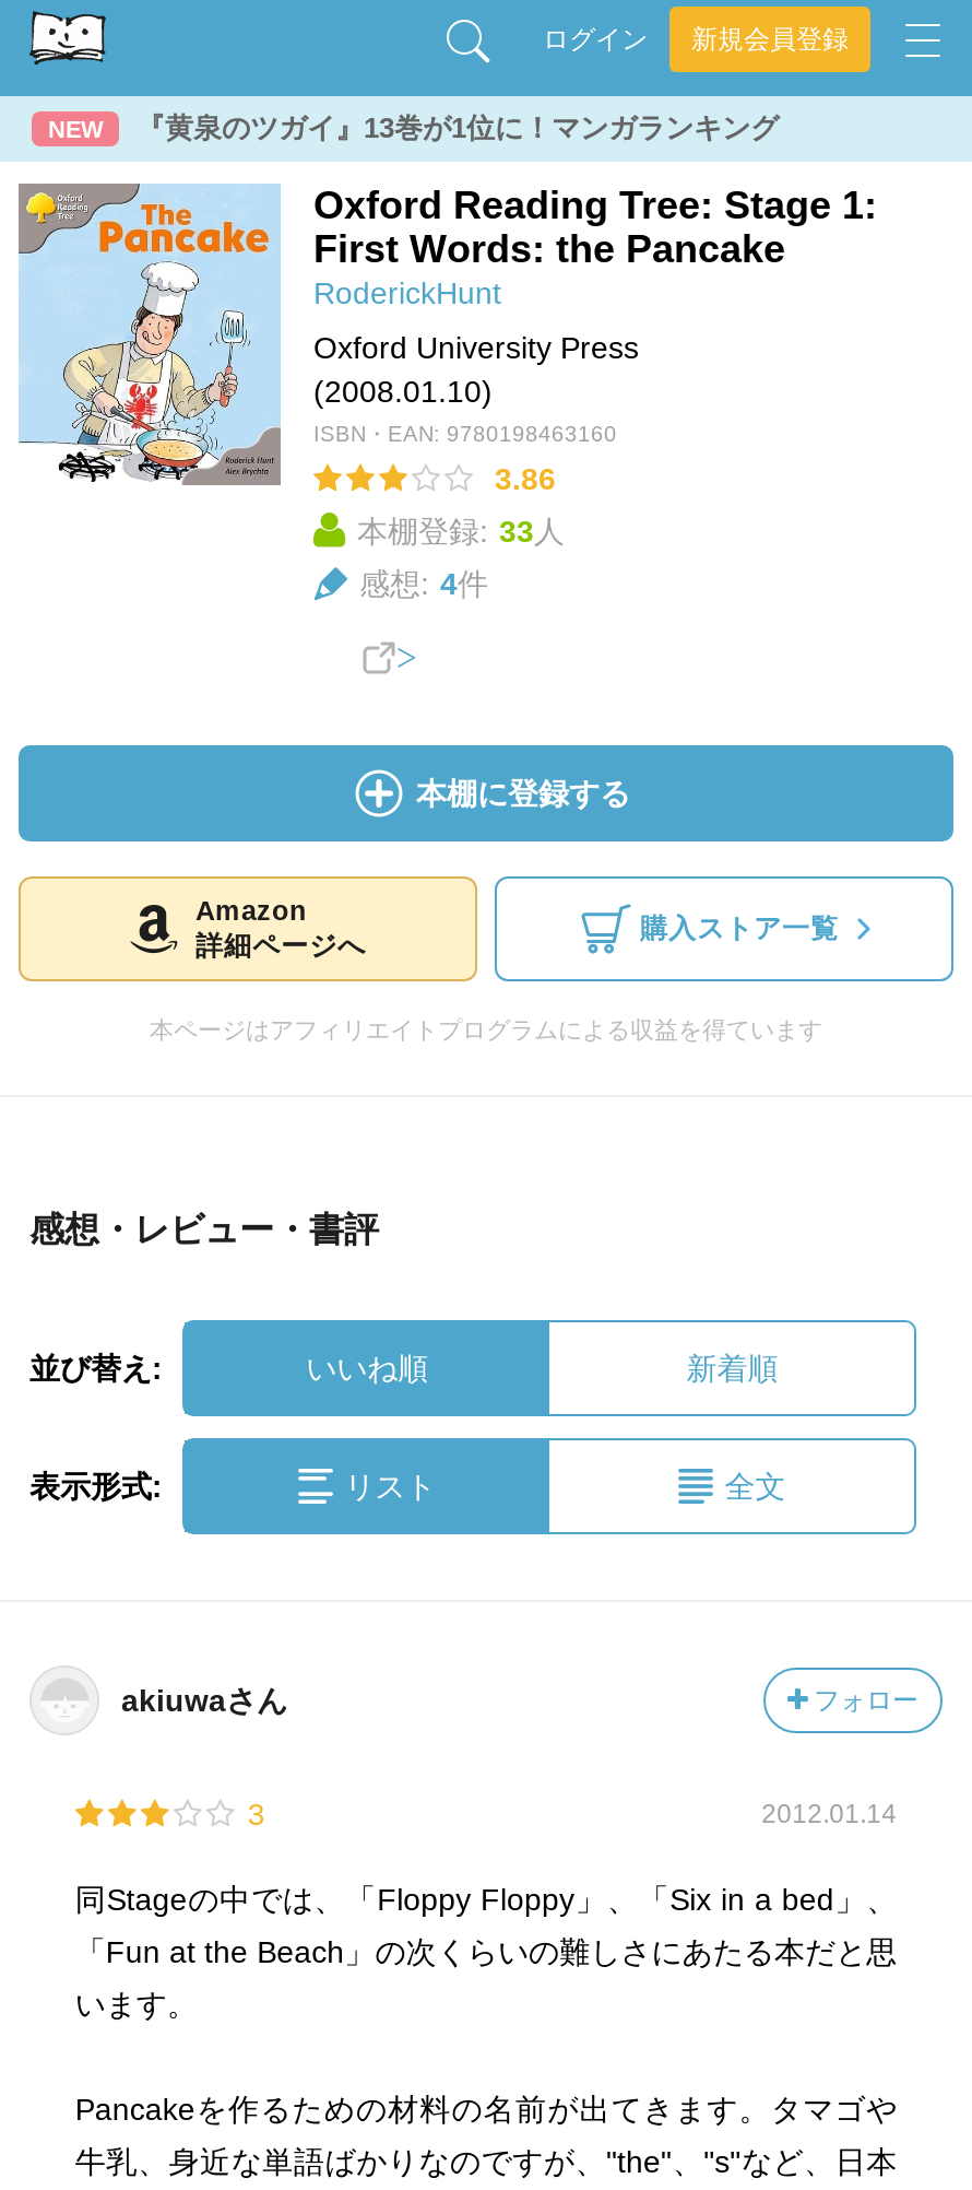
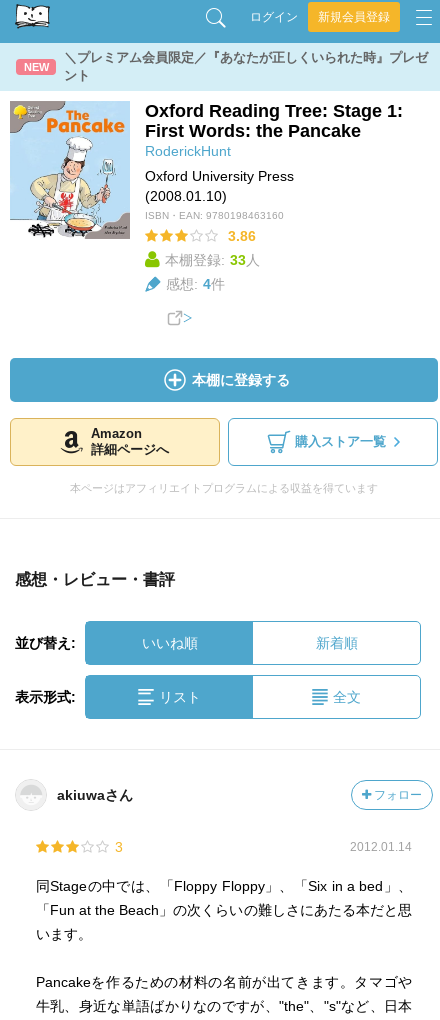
[137,111,779,144] 『黄泉のツガイ』13巻が1位に！マンガランキング -> [64,50,428,83] ＼プレミアム会員限定／『あなたが正しくいられた時』プレゼ | ント

